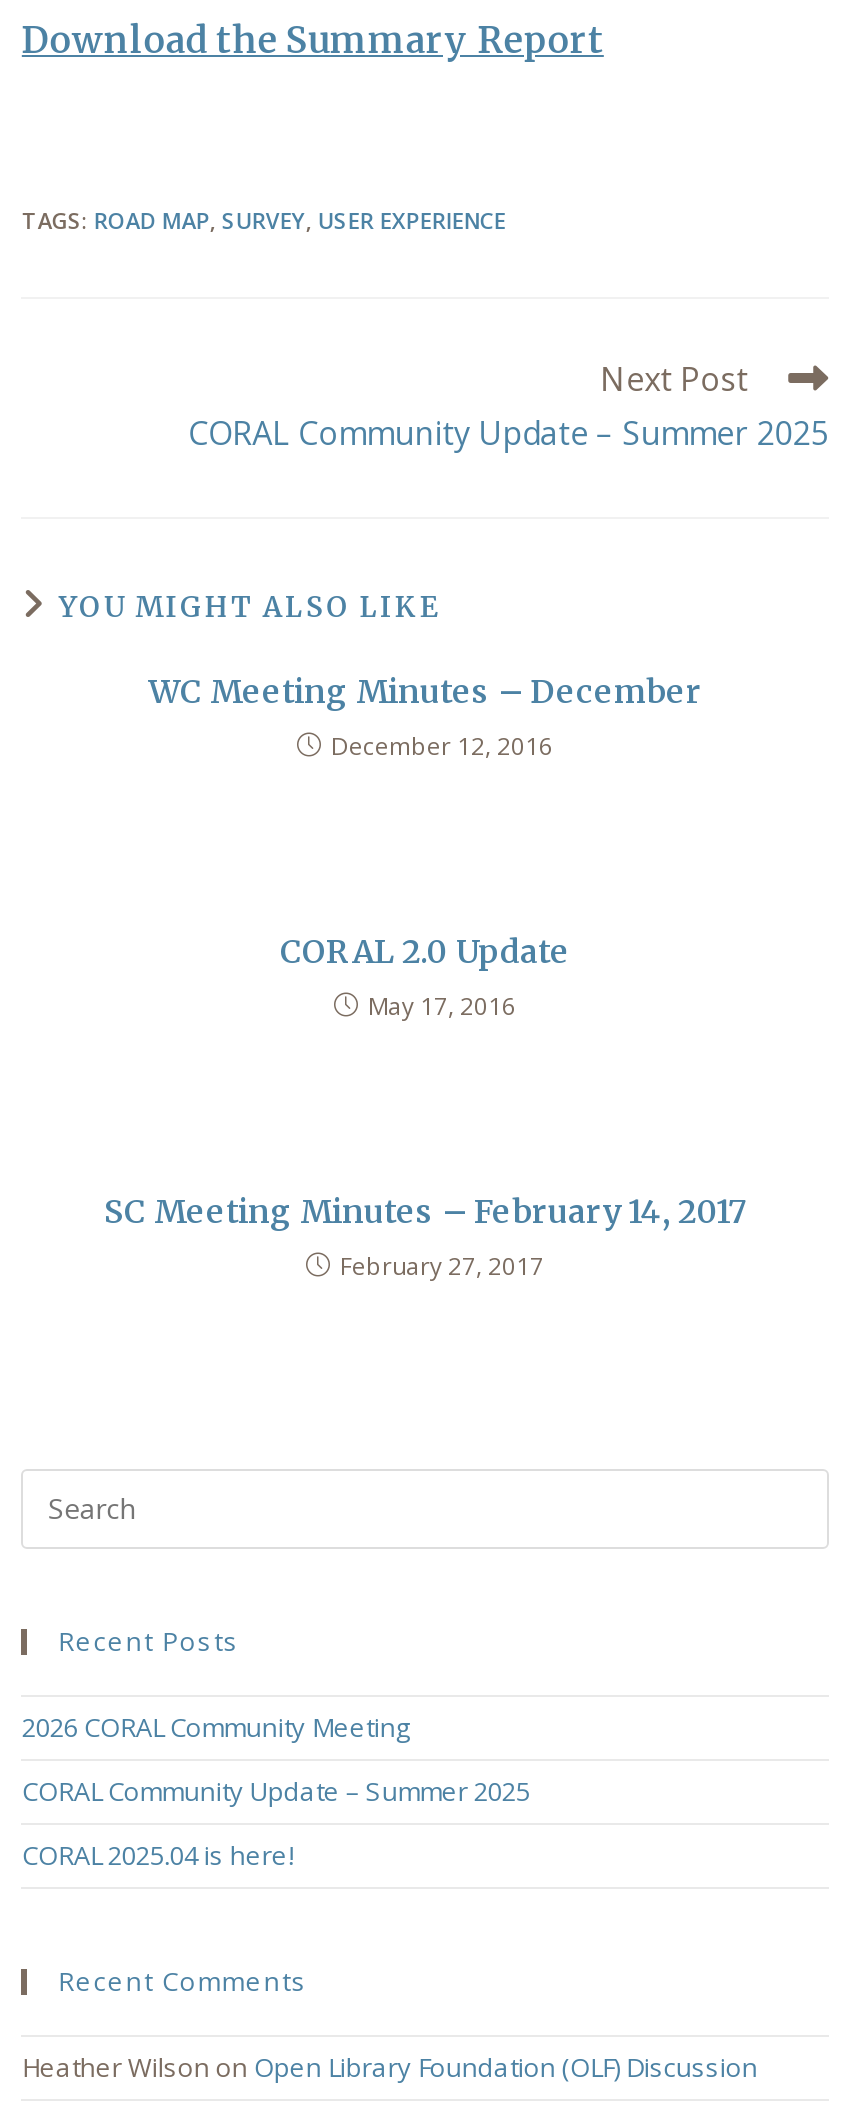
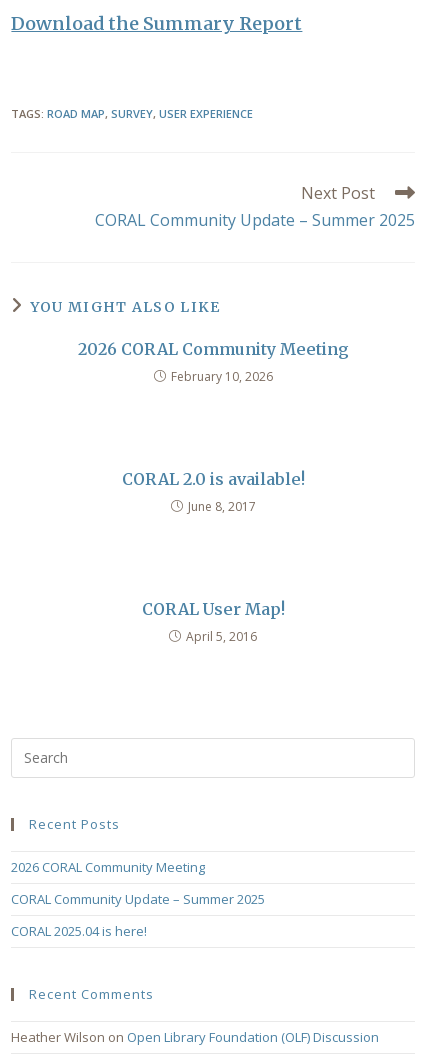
[148,670,702,762] WC Meeting Minutes – December | December 12, 2016 -> [77,339,348,385] 2026 CORAL Community Meeting | February 10, 2026
[280,930,570,1022] CORAL 2.0 Update | May 17, 2016 -> [121,469,304,515] CORAL 2.0 is available! | June 8, 2017
[104,1190,746,1282] SC Meeting Minutes – February 14, 2017 | February 27, 2017 -> [141,599,284,645] CORAL User Map! | April 5, 2016

